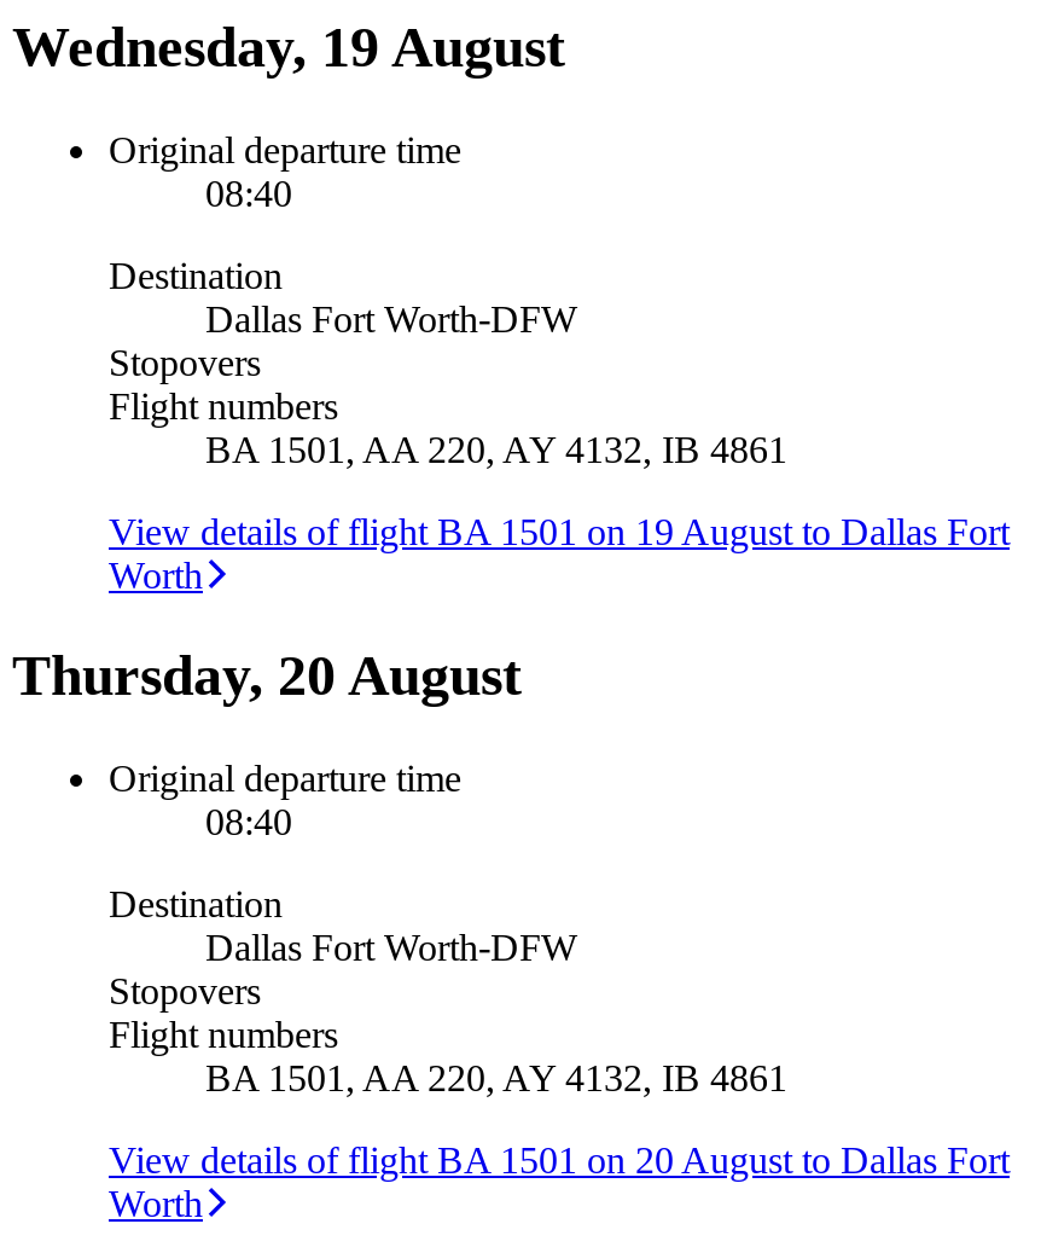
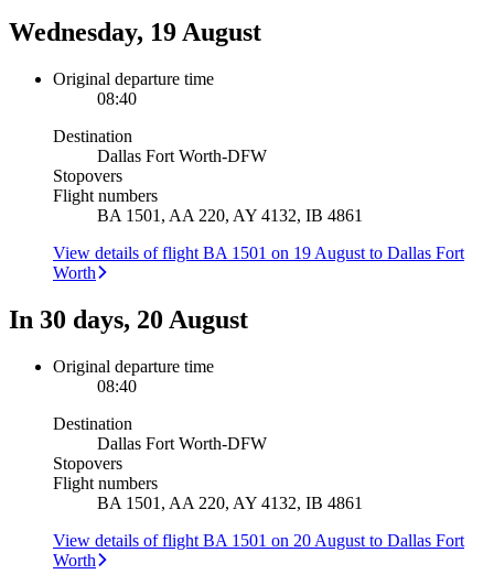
[12,645,522,708] Thursday, 20 August -> [9,305,248,334] In 30 days, 20 August

